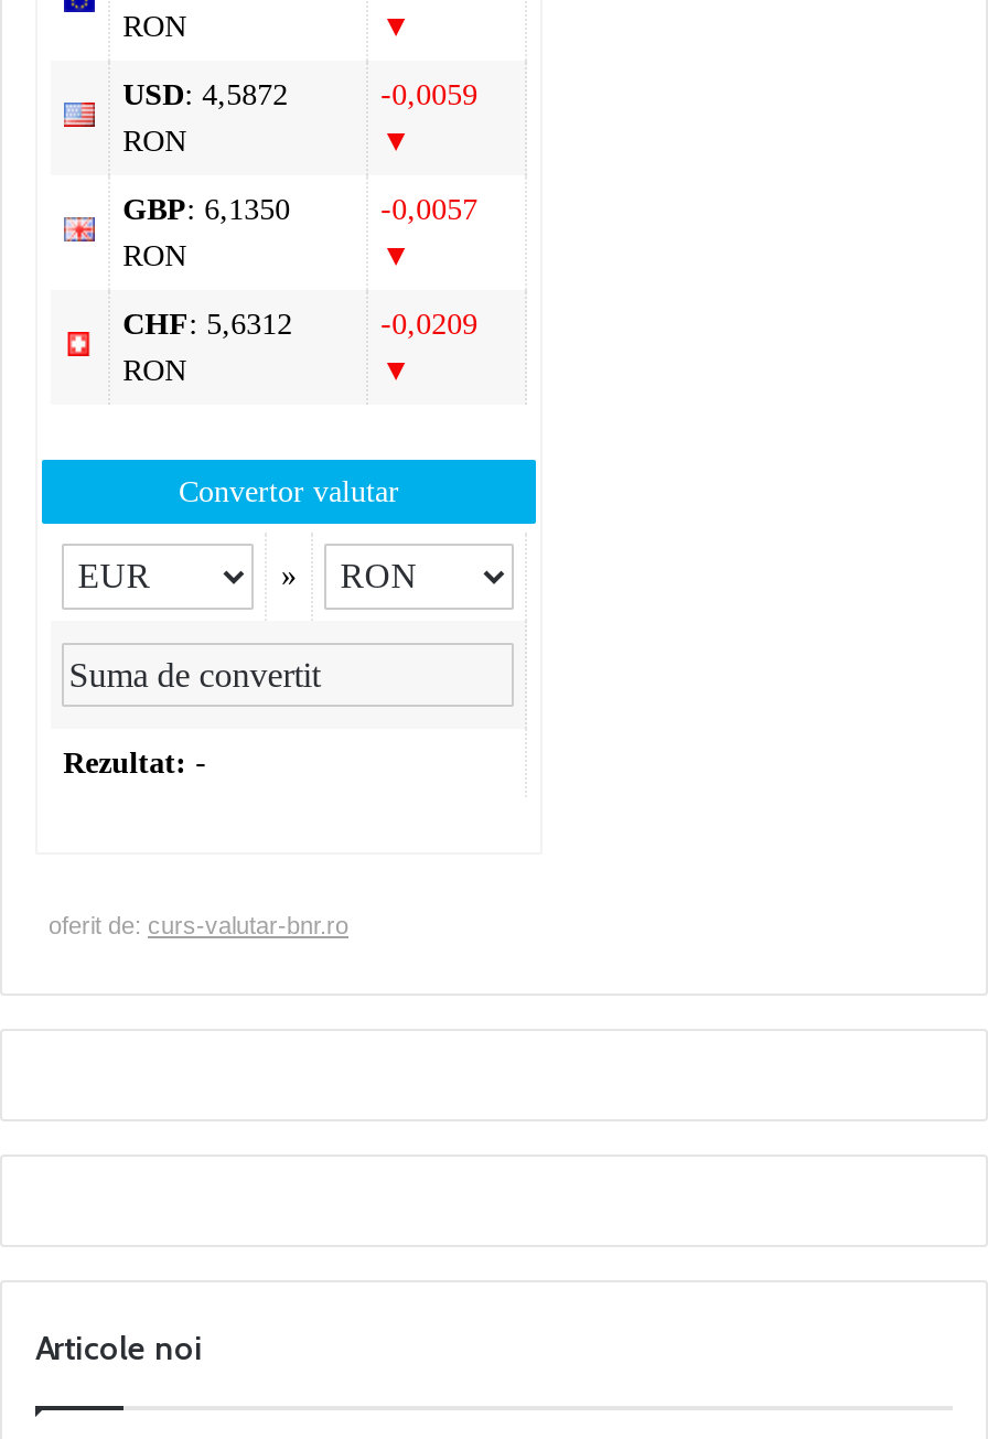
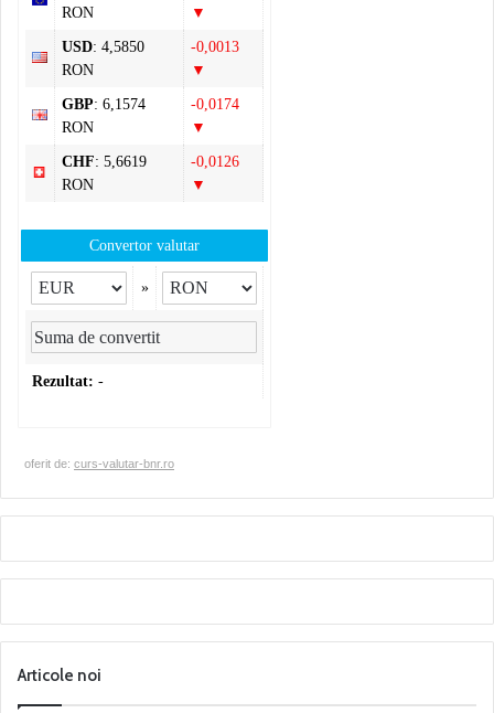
[123,78,288,111] USD: 4,5872 -> [61,39,144,55] USD: 4,5850
[381,78,478,111] -0,0059 -> [190,39,239,55] -0,0013
[123,192,290,225] GBP: 6,1350 -> [61,96,145,113] GBP: 6,1574
[381,192,478,225] -0,0057 -> [190,96,239,113] -0,0174
[123,307,292,340] CHF: 5,6312 -> [61,154,146,170] CHF: 5,6619
[381,307,478,340] -0,0209 -> [190,154,239,170] -0,0126

